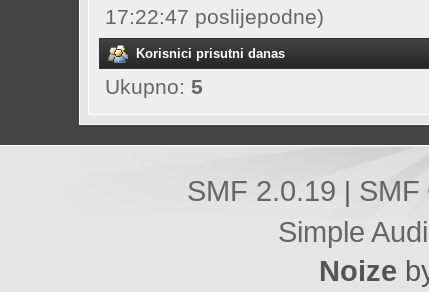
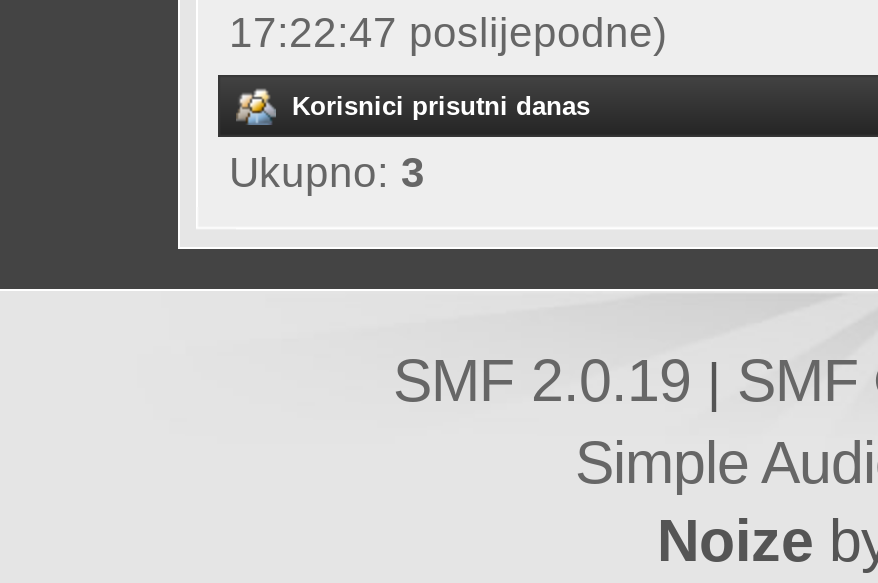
[104,75,202,98] Ukupno: 5 -> [229,149,425,195] Ukupno: 3

